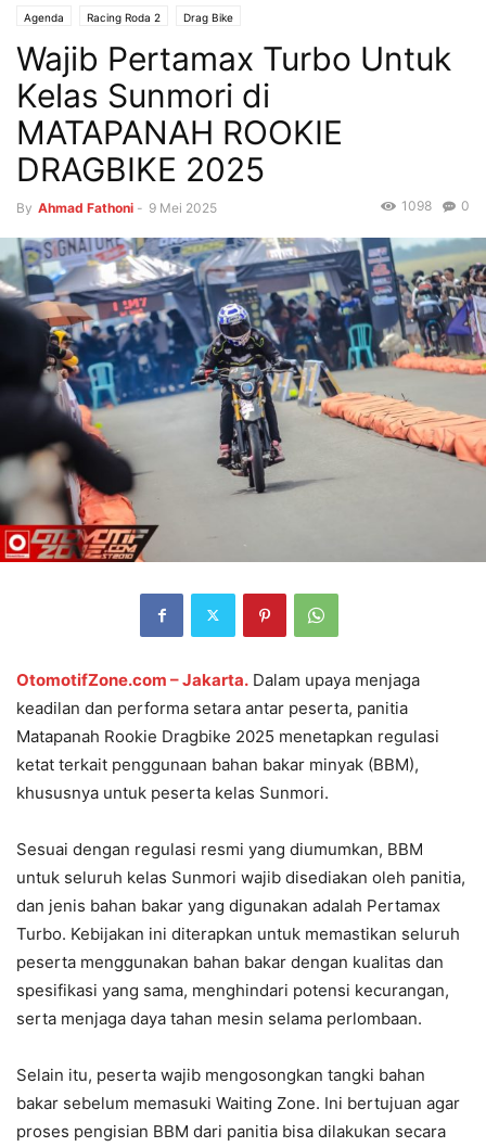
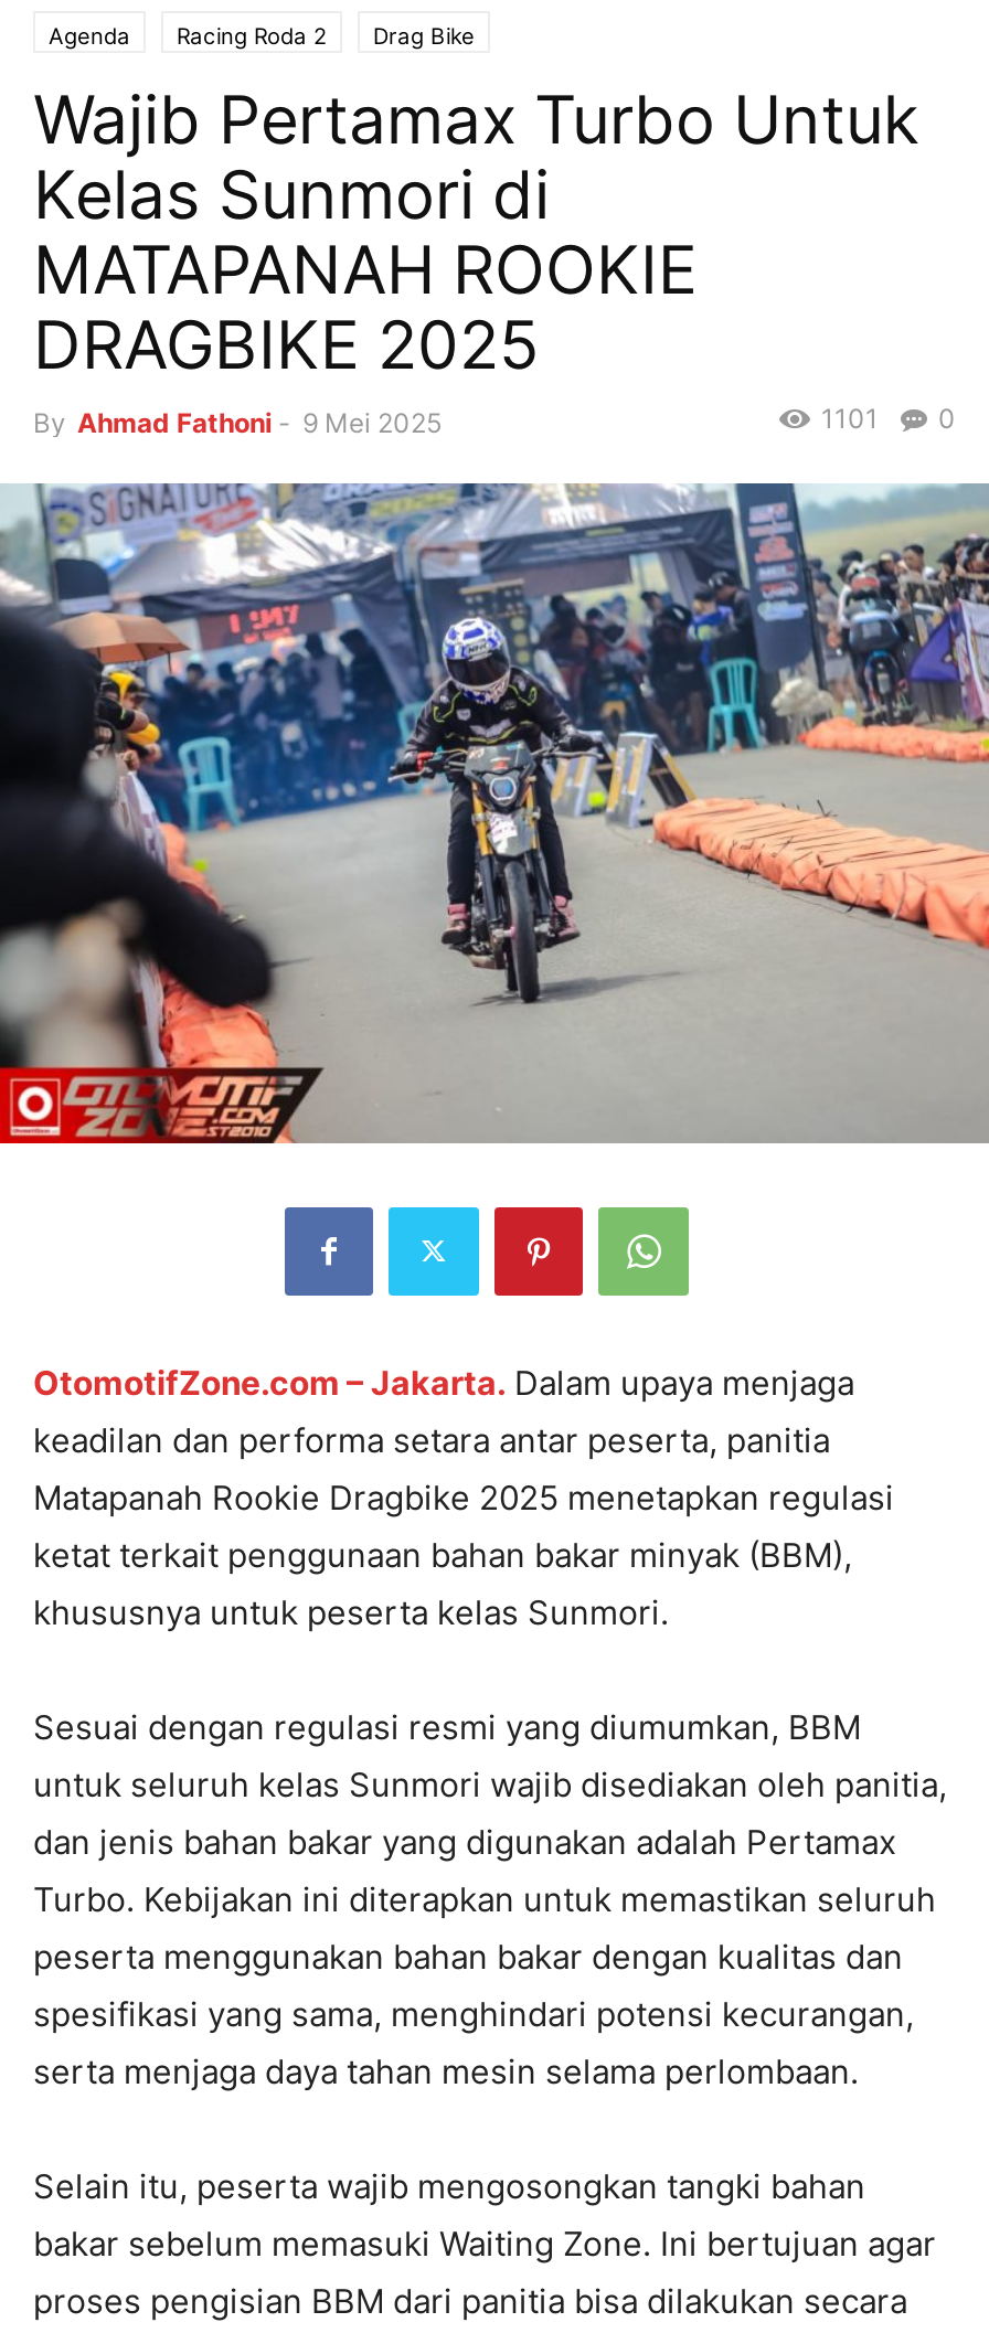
[401,197,470,214] 1098 0 -> [821,402,956,435] 1101 0

